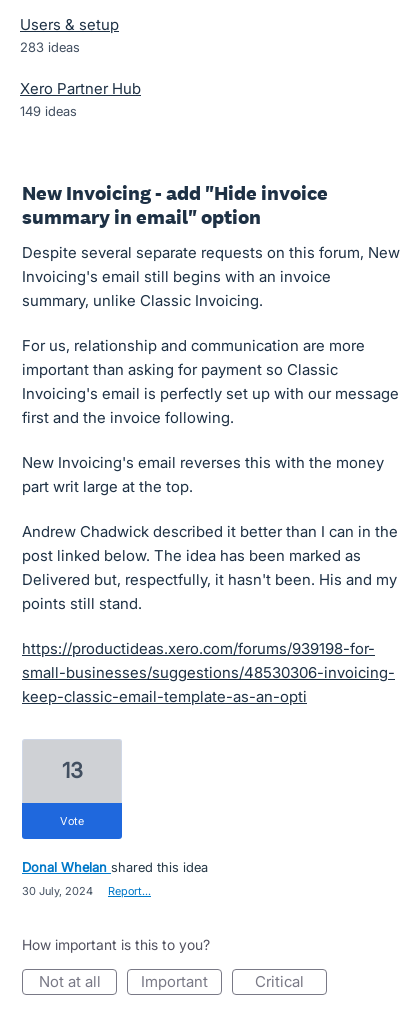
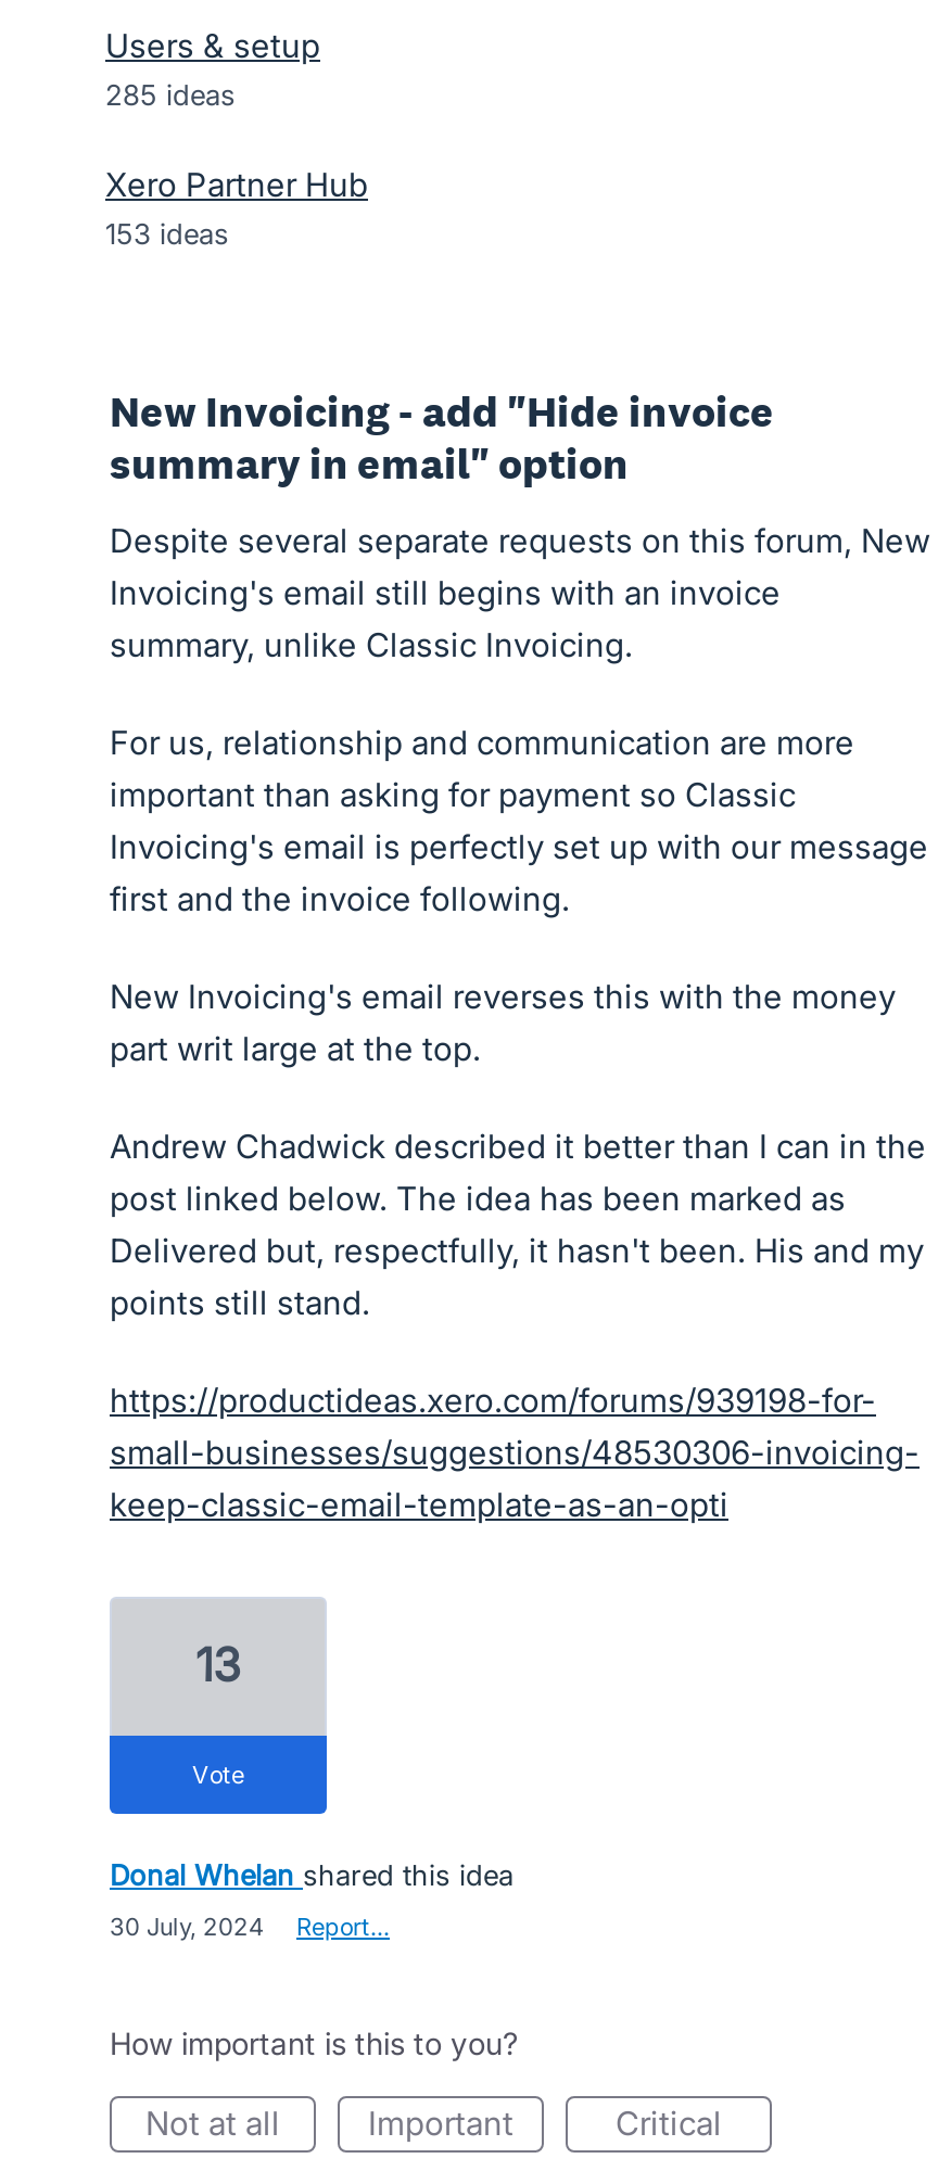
[20,39,80,55] 283 ideas -> [105,77,236,112] 285 ideas
[20,103,77,119] 149 ideas -> [105,216,229,251] 153 ideas

